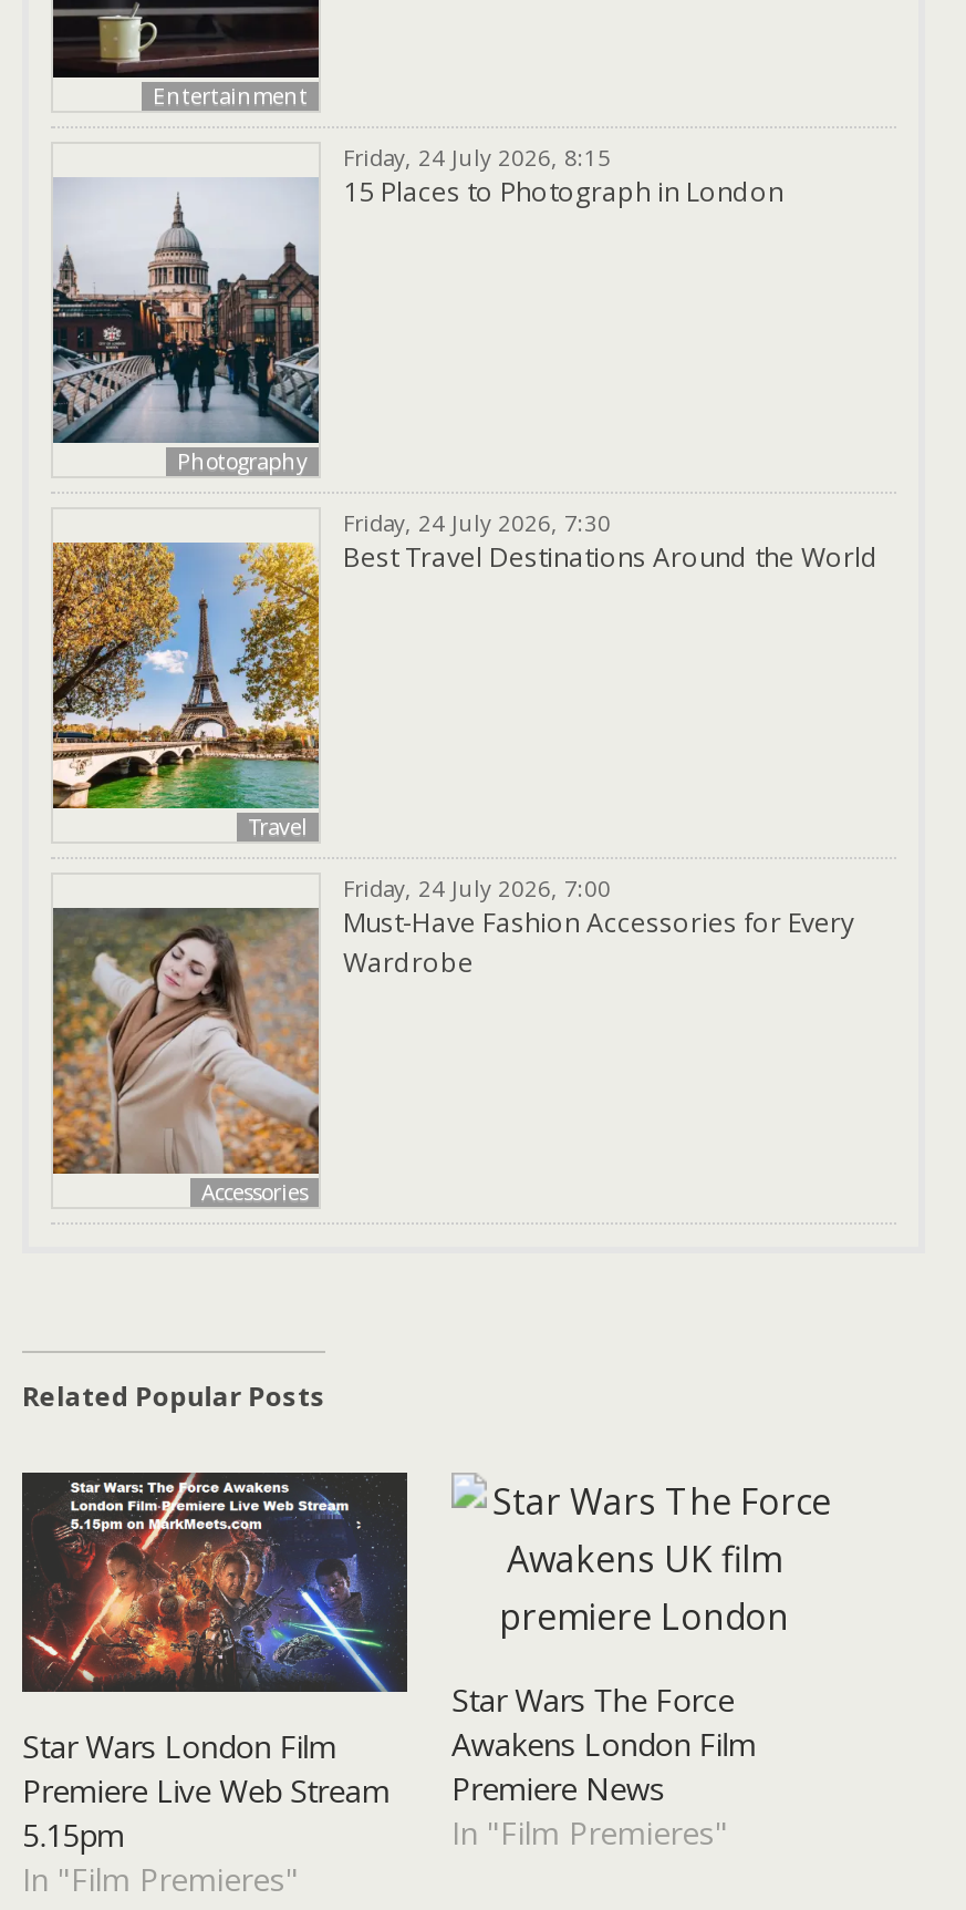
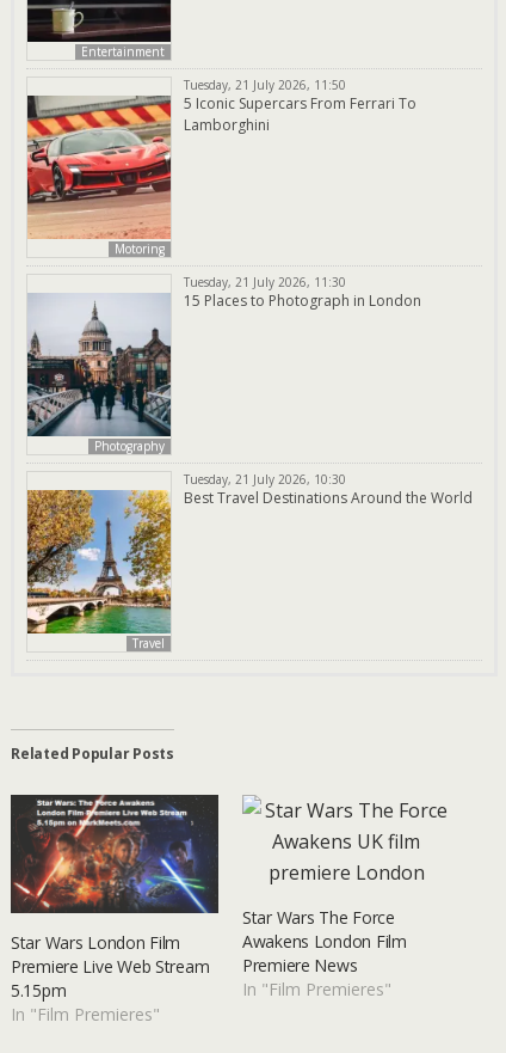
none -> [26,94,172,257] [image] | Motoring
none -> [184,76,416,135] Tuesday, 21 July 2026, 11:50 | 5 Iconic Supercars From Ferrari To | Lamborghini
[343,141,611,172] Friday, 24 July 2026, 8:15 -> [184,273,346,290] Tuesday, 21 July 2026, 11:30
moved [49,172,783,476] -> [25,290,421,454]: [image] | Photography | 15 Places to Photograph in London
[343,507,611,538] Friday, 24 July 2026, 7:30 -> [184,471,346,487] Tuesday, 21 July 2026, 10:30
moved [49,538,879,841] -> [25,487,473,651]: [image] | Travel | Best Travel Destinations Around the World
[343,872,854,981] Friday, 24 July 2026, 7:00 | Must-Have Fashion Accessories for Every | Wardrobe -> none
[51,906,321,1206] [image] | Accessories -> none

